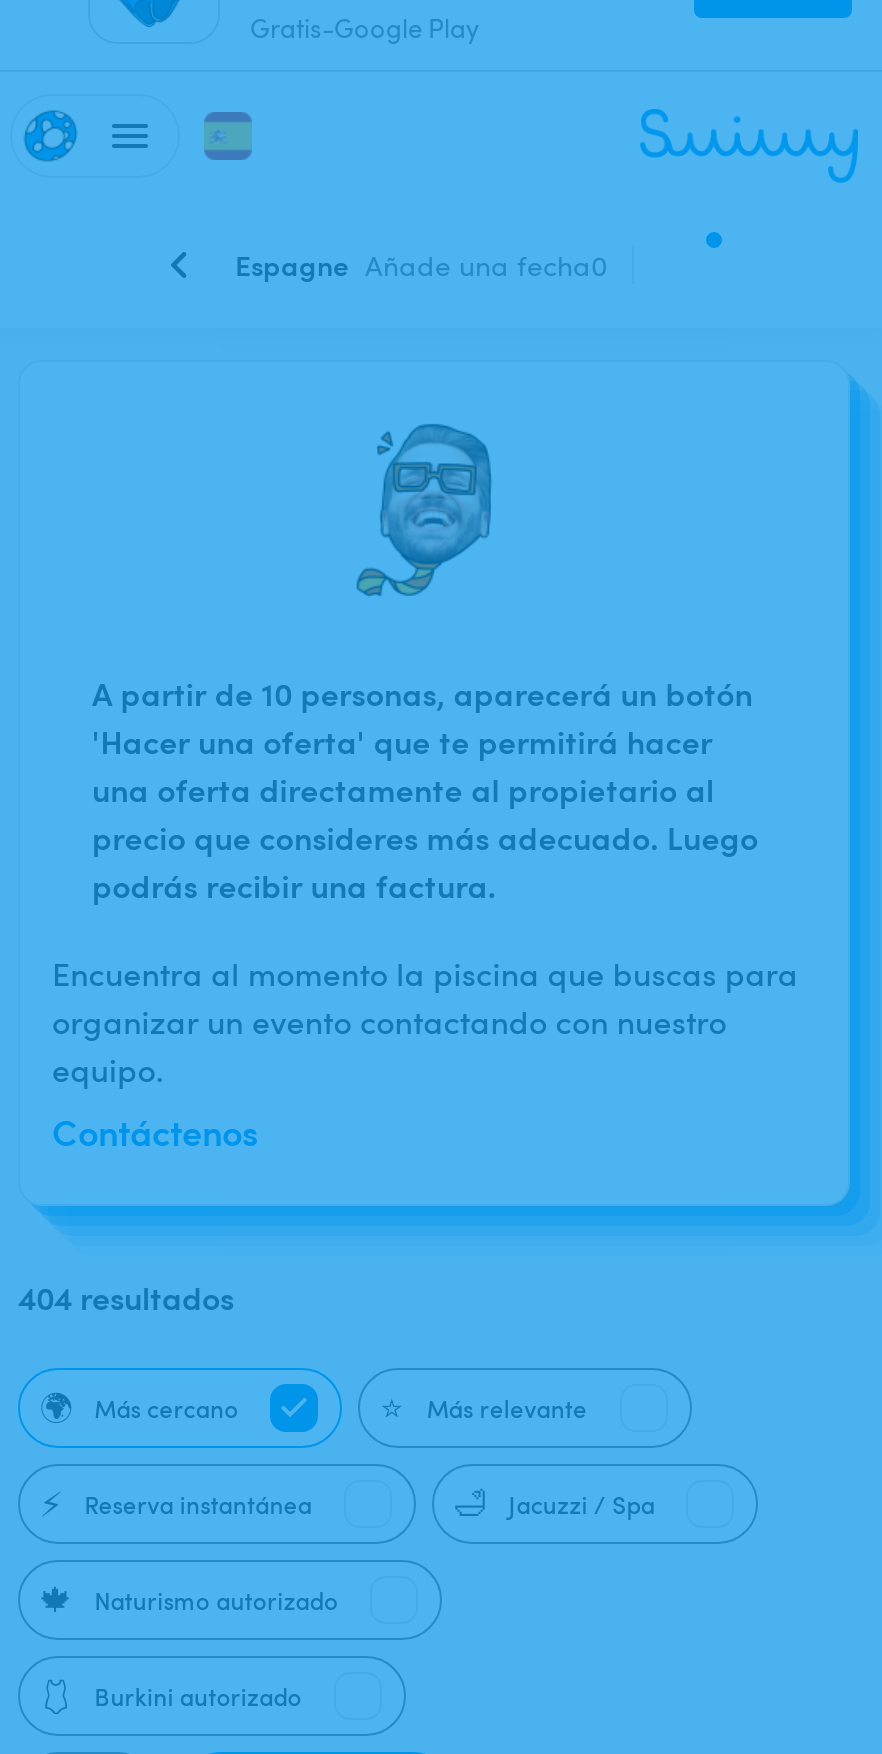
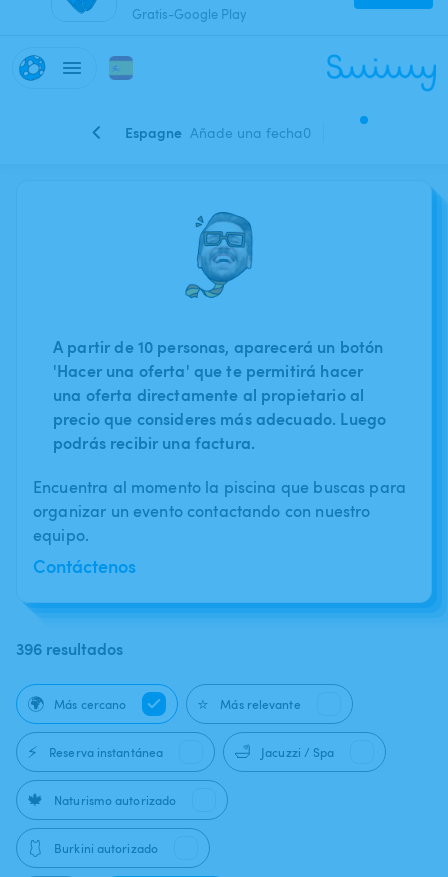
[18,1274,234,1320] 404 resultados -> [16,637,123,660] 396 resultados

